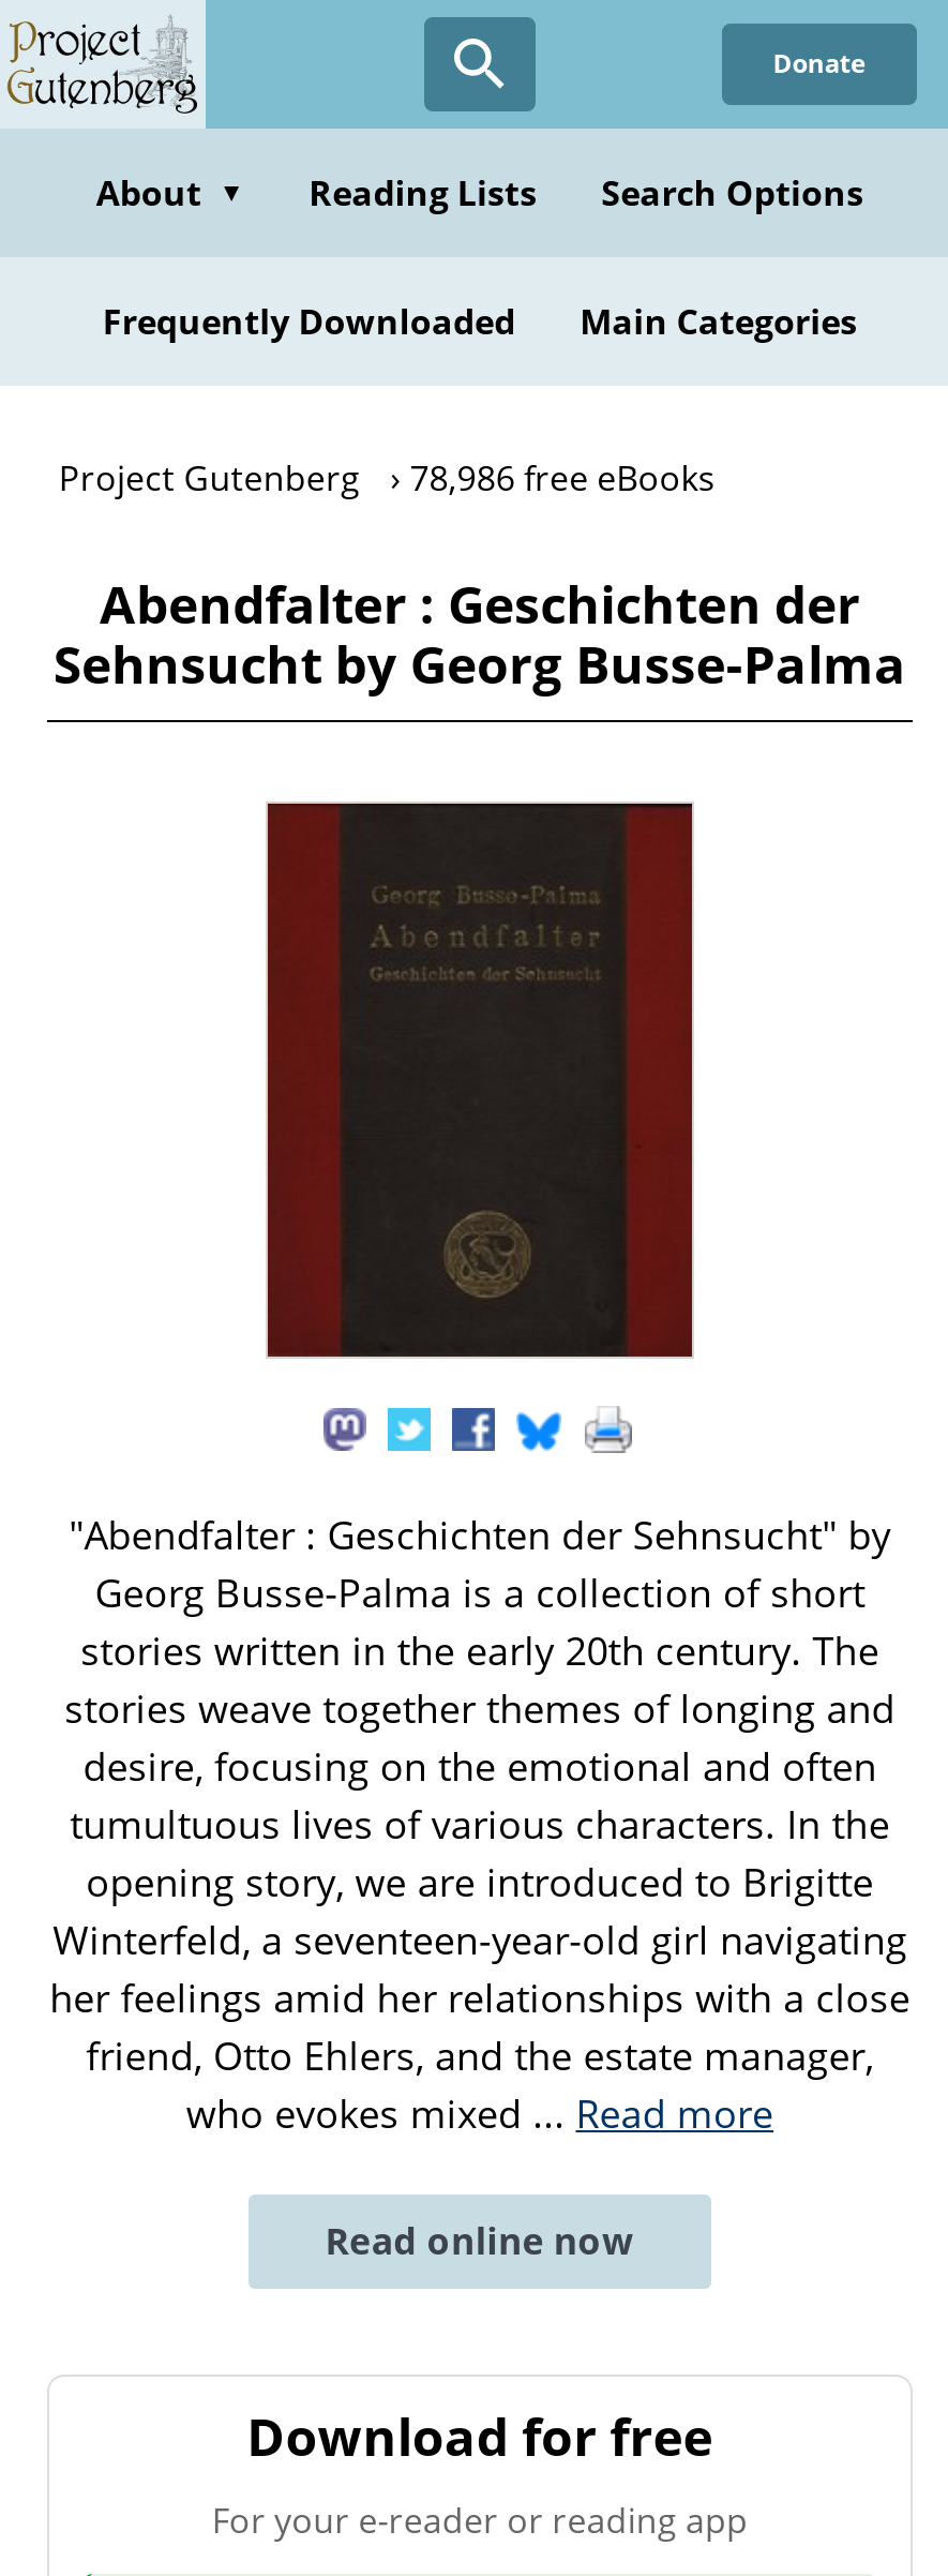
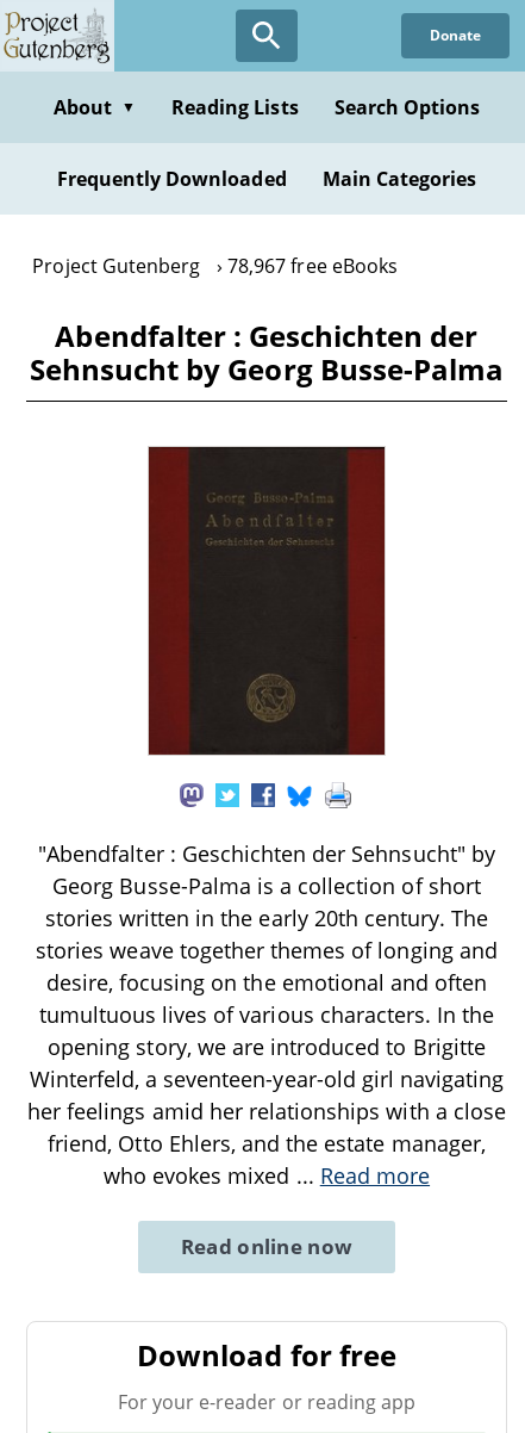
[59,454,715,501] Project Gutenberg 78,986 free eBooks -> [33,253,397,279] Project Gutenberg 78,967 free eBooks

